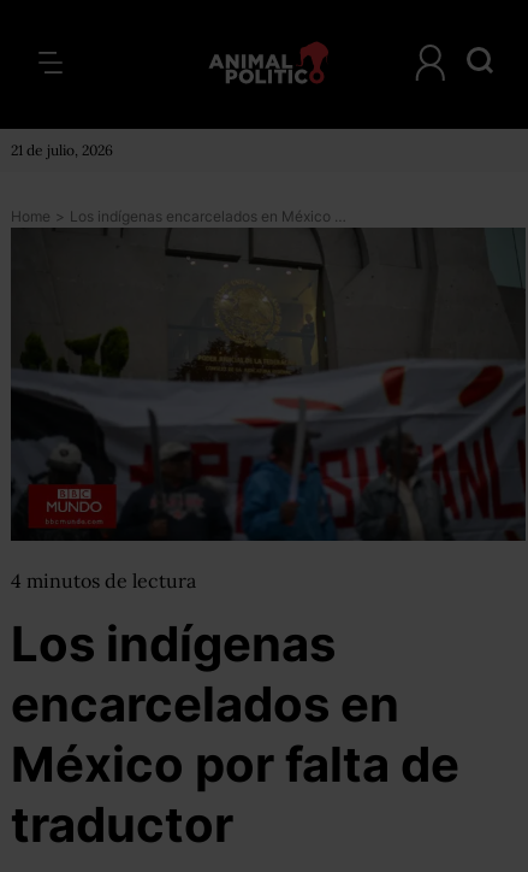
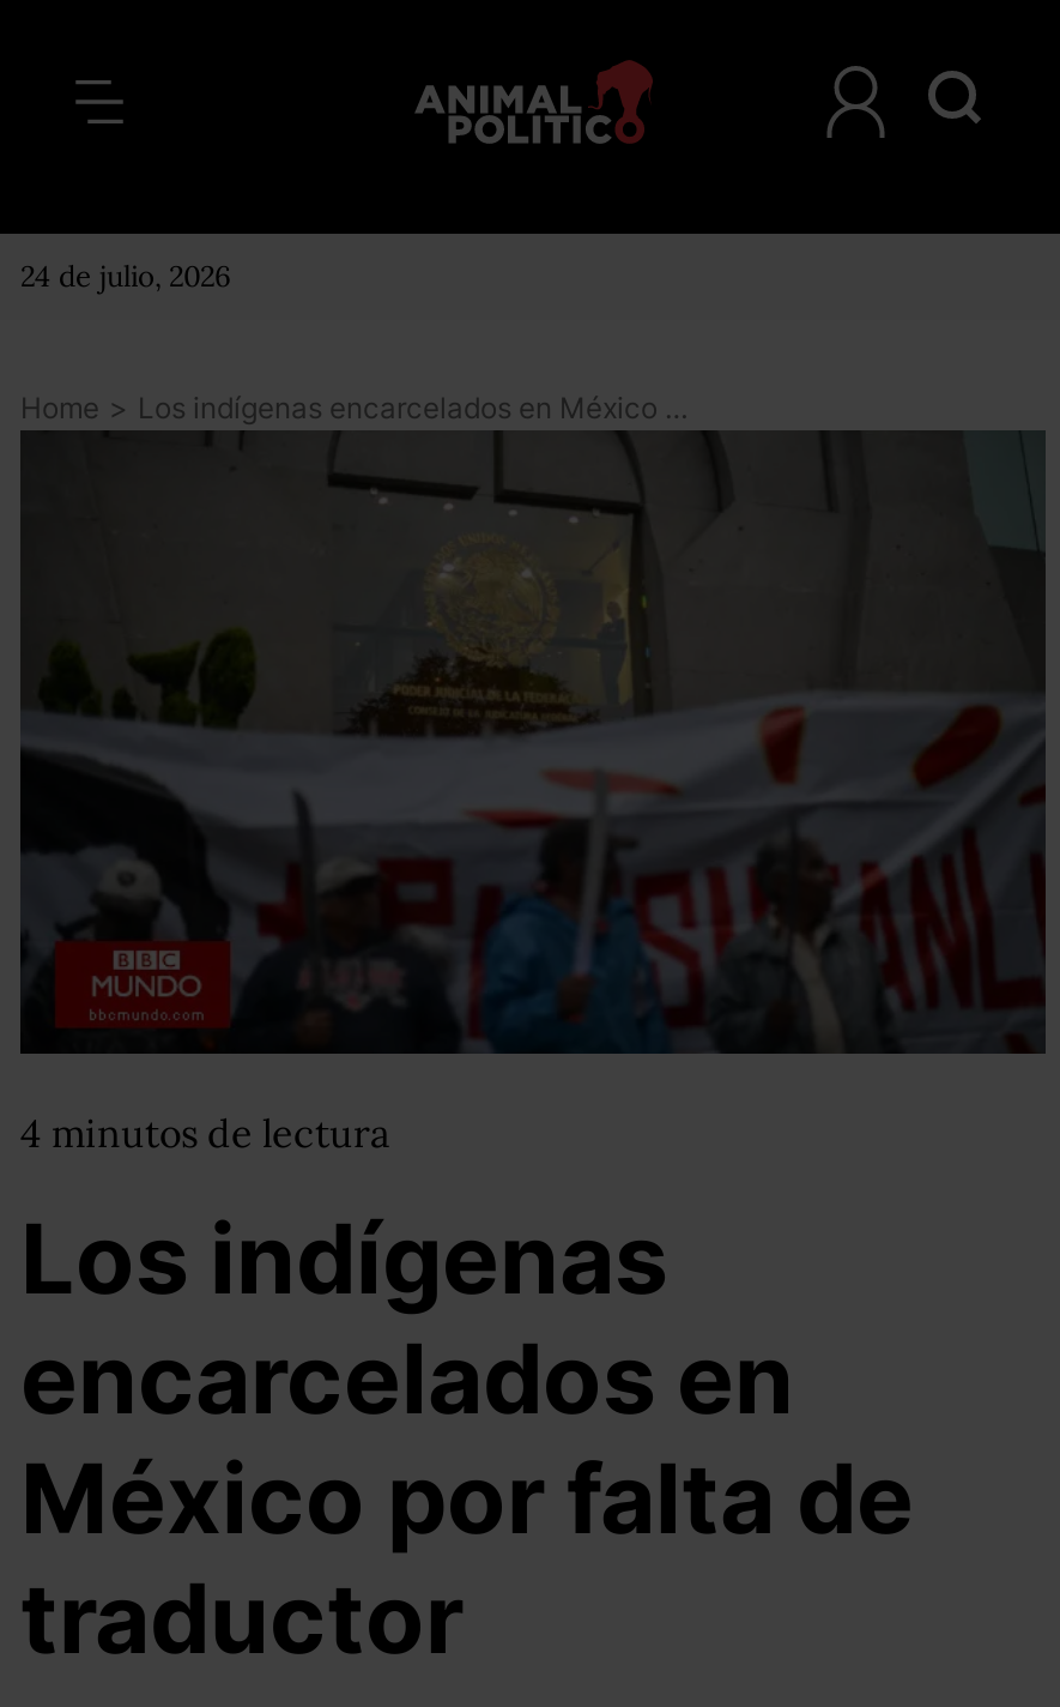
[11,141,113,159] 21 de julio, 2026 -> [20,258,231,294] 24 de julio, 2026

